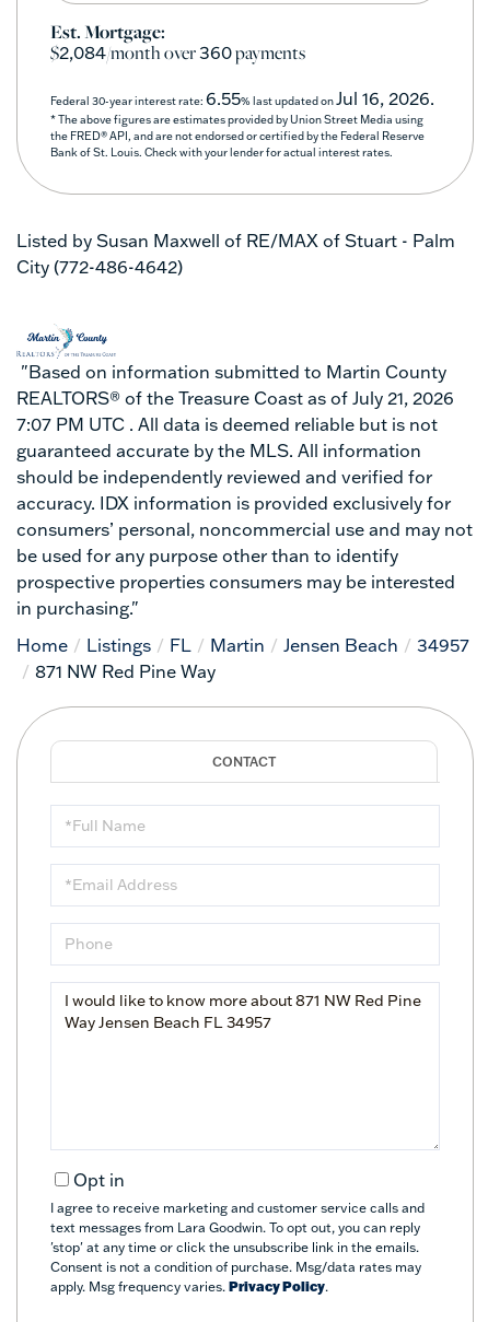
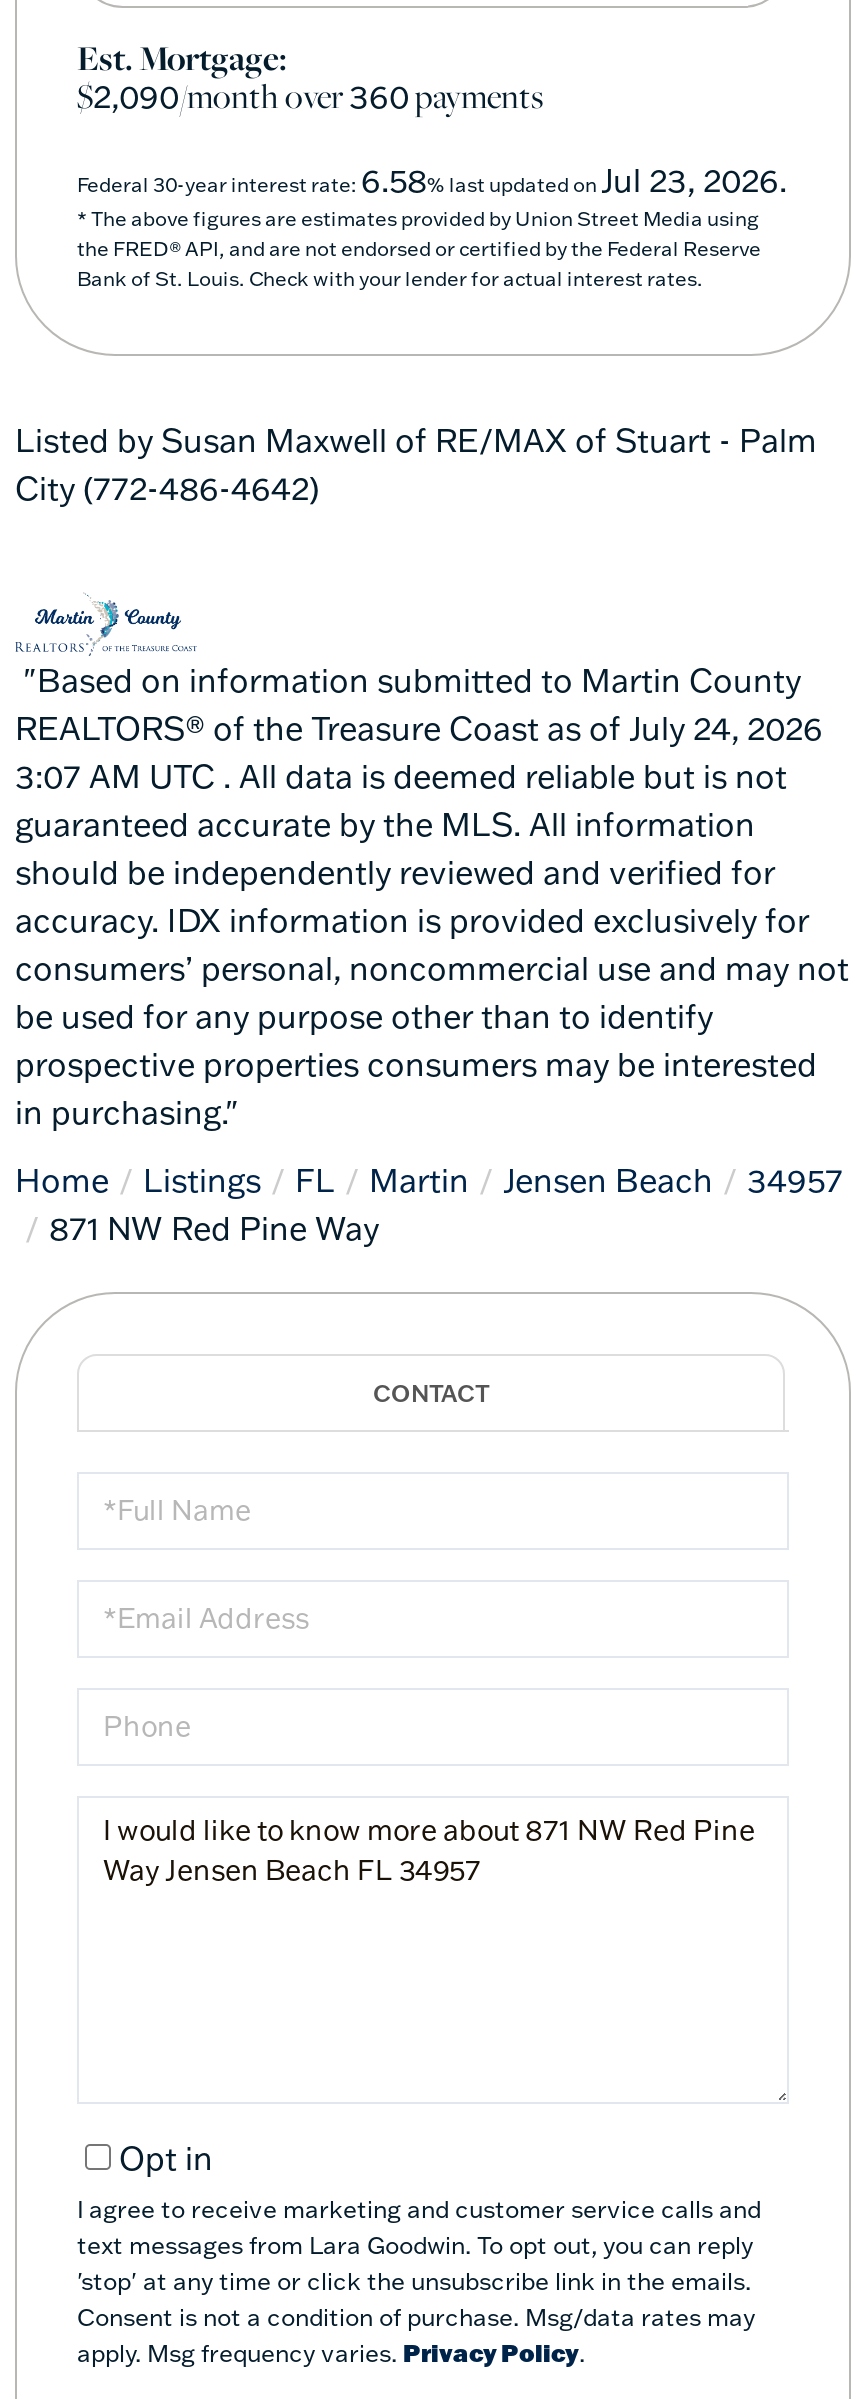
[50,40,305,64] $2,084/month over360payments -> [77,71,543,119] $2,090/month over360payments
[50,87,434,109] Federal 30-year interest rate: 6.55% last updated on Jul 16, 2026. -> [77,159,787,199] Federal 30-year interest rate: 6.58% last updated on Jul 23, 2026.
[16,387,454,409] REALTORS® of the Treasure Coast as of July 21, 2026 -> [15,707,823,747] REALTORS® of the Treasure Coast as of July 24, 2026
[16,413,438,435] 7:07 PM UTC . All data is deemed reliable but is not -> [15,755,787,795] 3:07 AM UTC . All data is deemed reliable but is not

